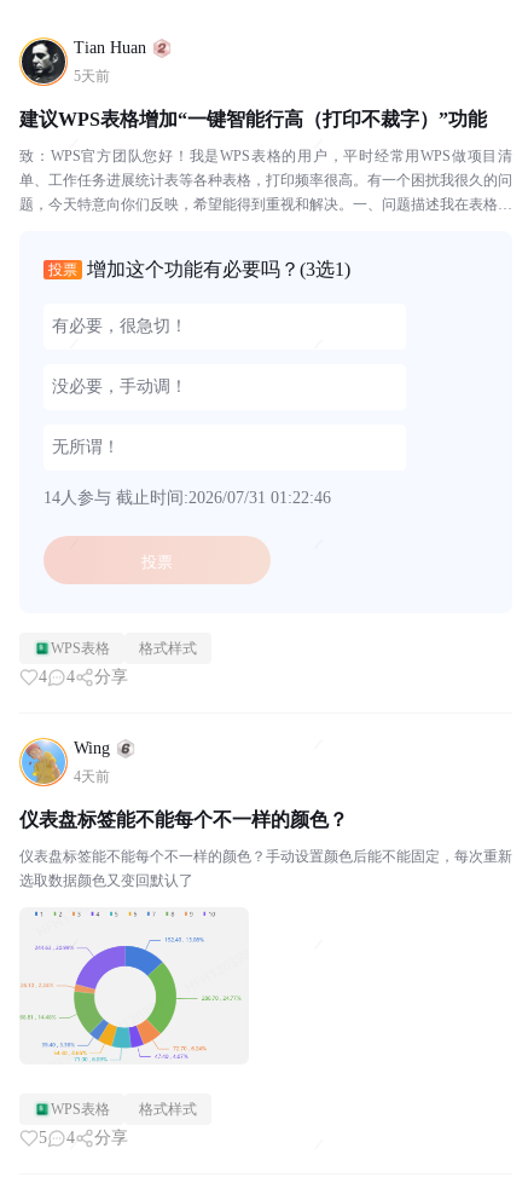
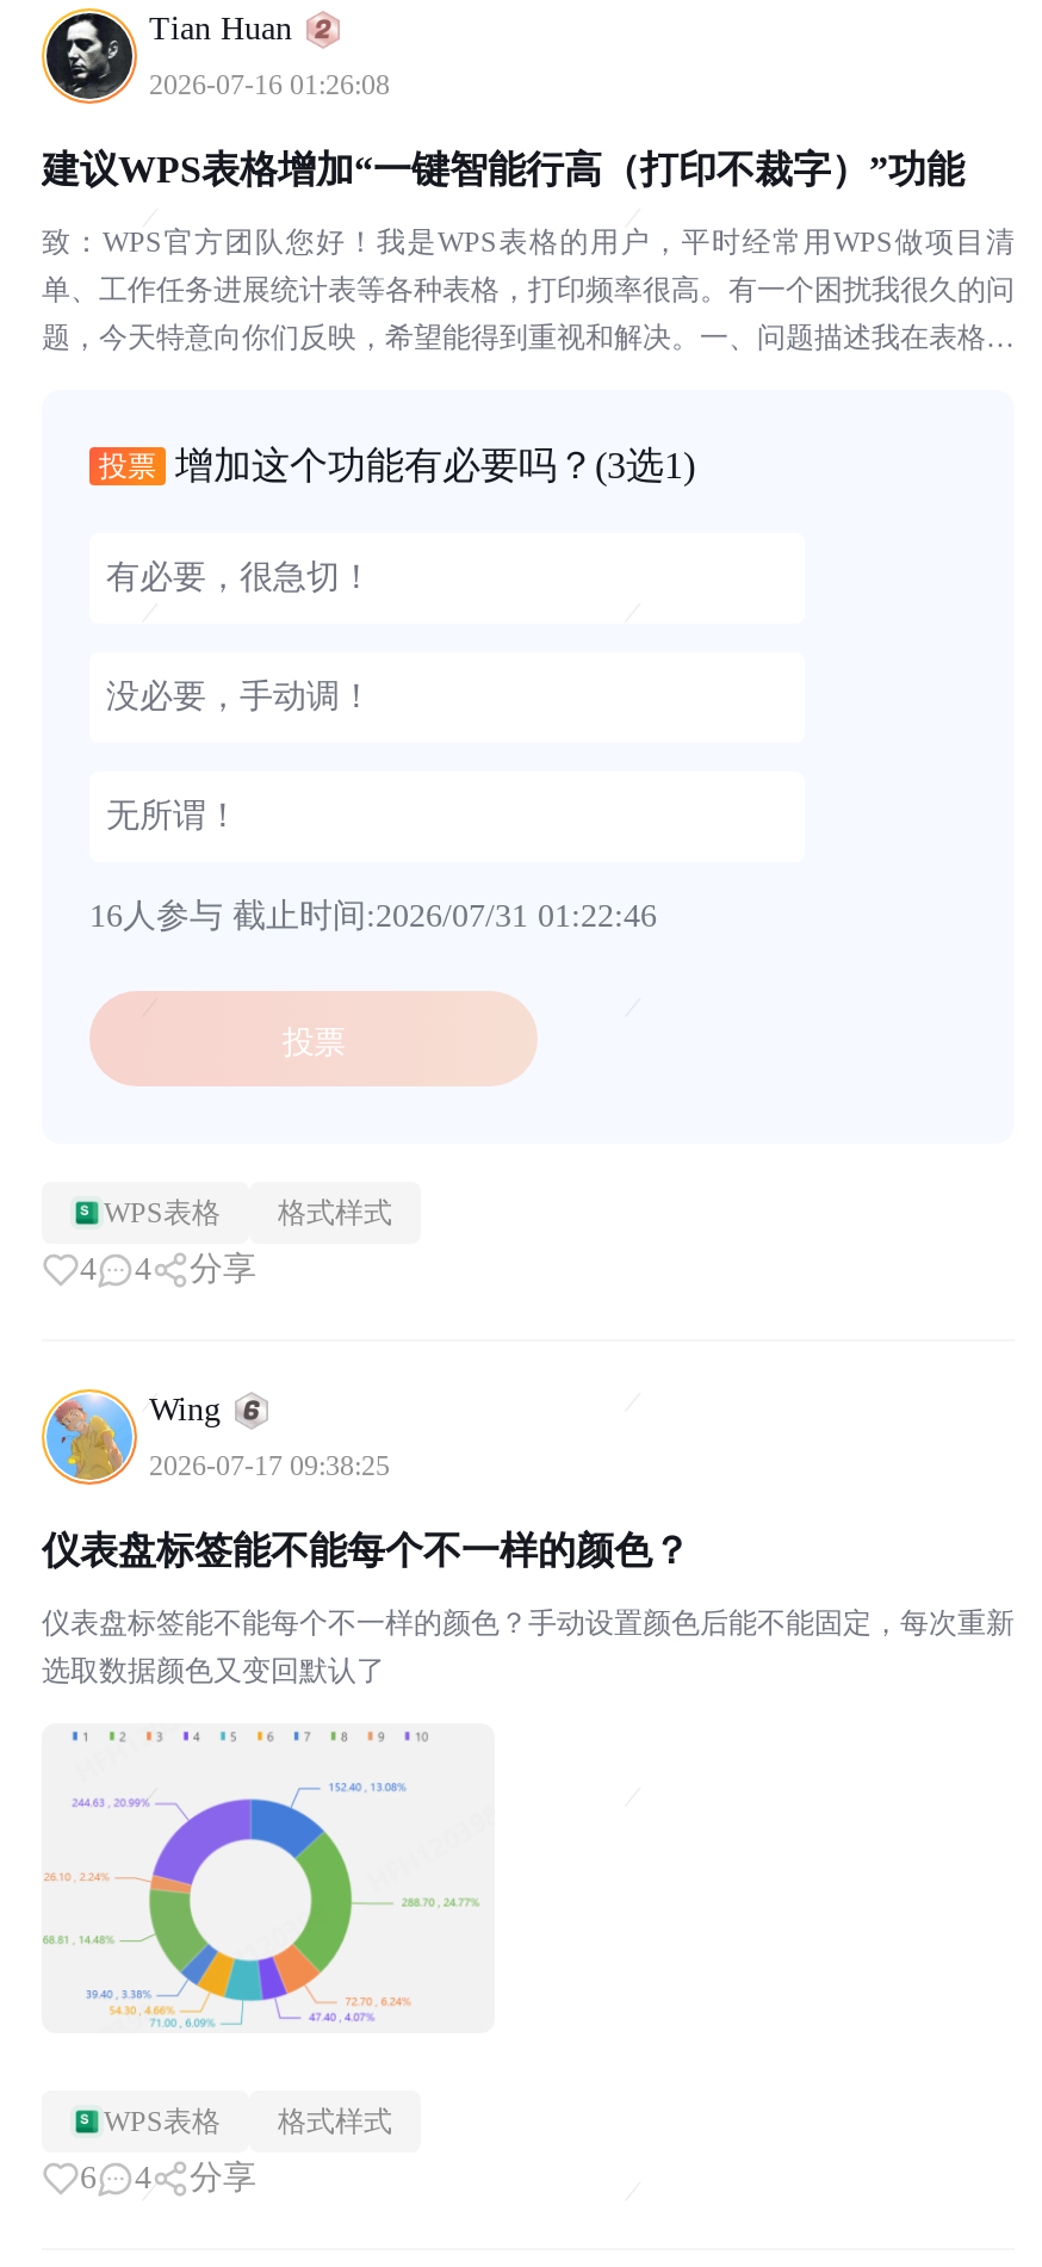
[74,68,110,85] 5天前 -> [149,68,390,101] 2026-07-16 01:26:08
[43,489,331,507] 14人参与截止时间:2026/07/31 01:22:46 -> [89,898,657,934] 16人参与截止时间:2026/07/31 01:22:46
[74,768,110,785] 4天前 -> [149,1449,390,1482] 2026-07-17 09:38:25
[39,1129,128,1147] 5 4 分享 -> [80,2160,256,2195] 6 4 分享

